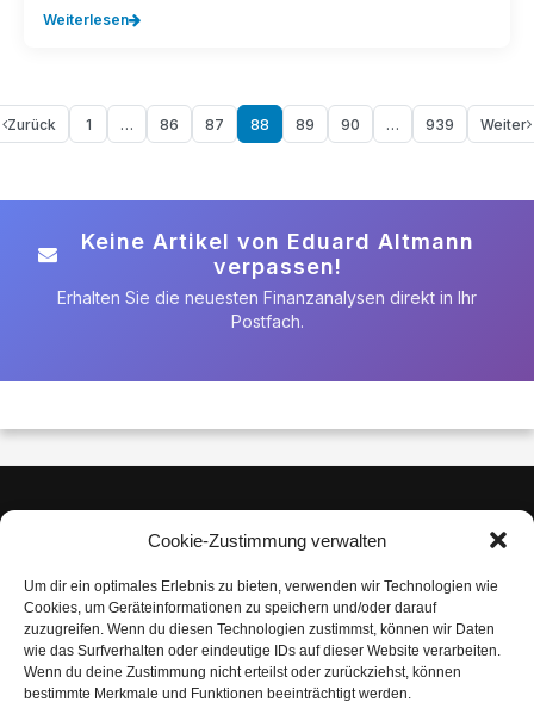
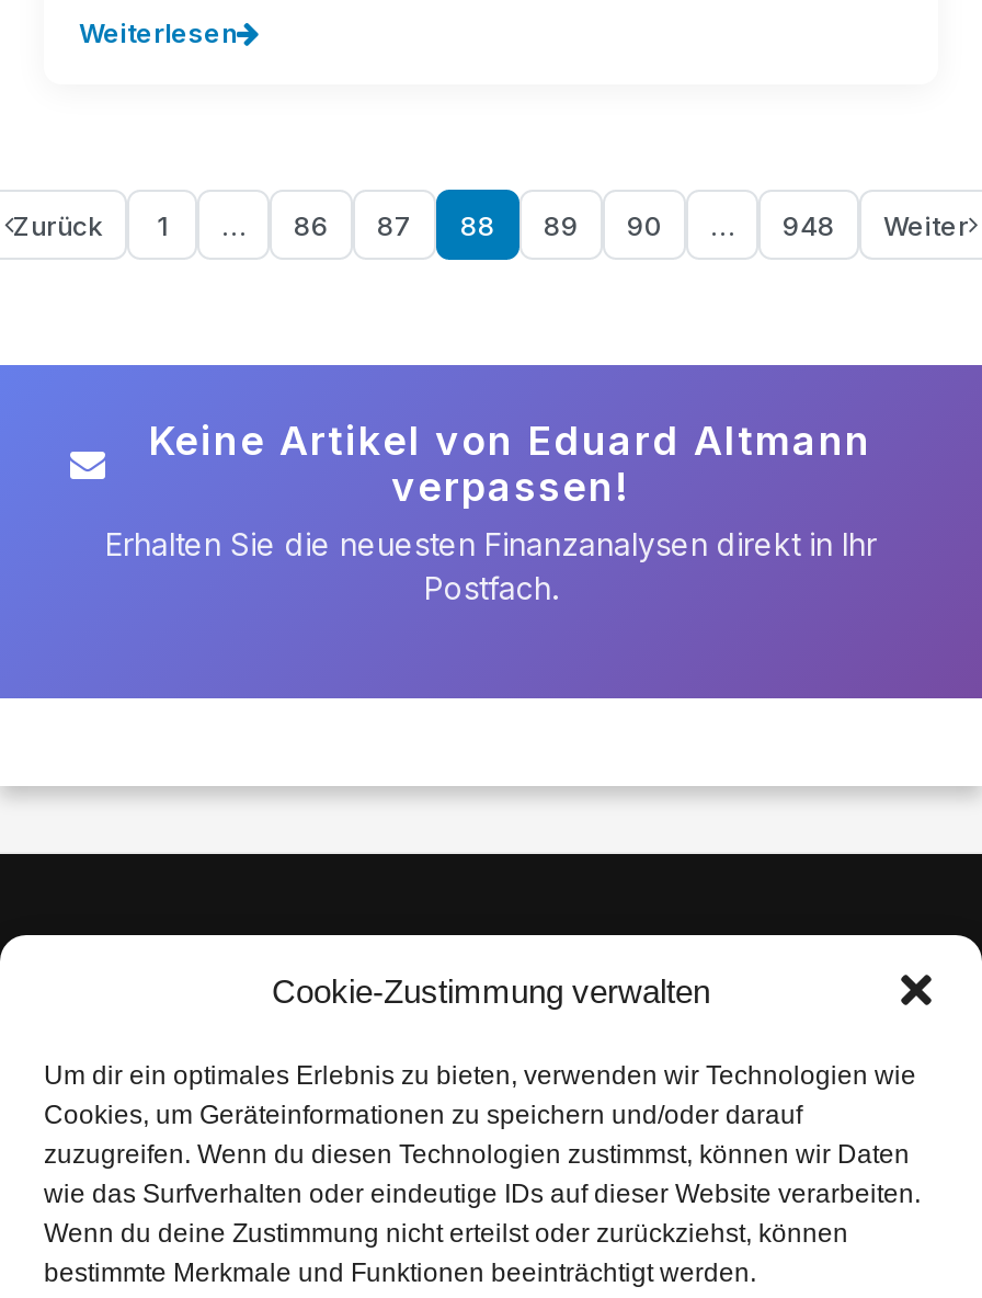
[426,115,454,133] 939 -> [783,209,835,242] 948

